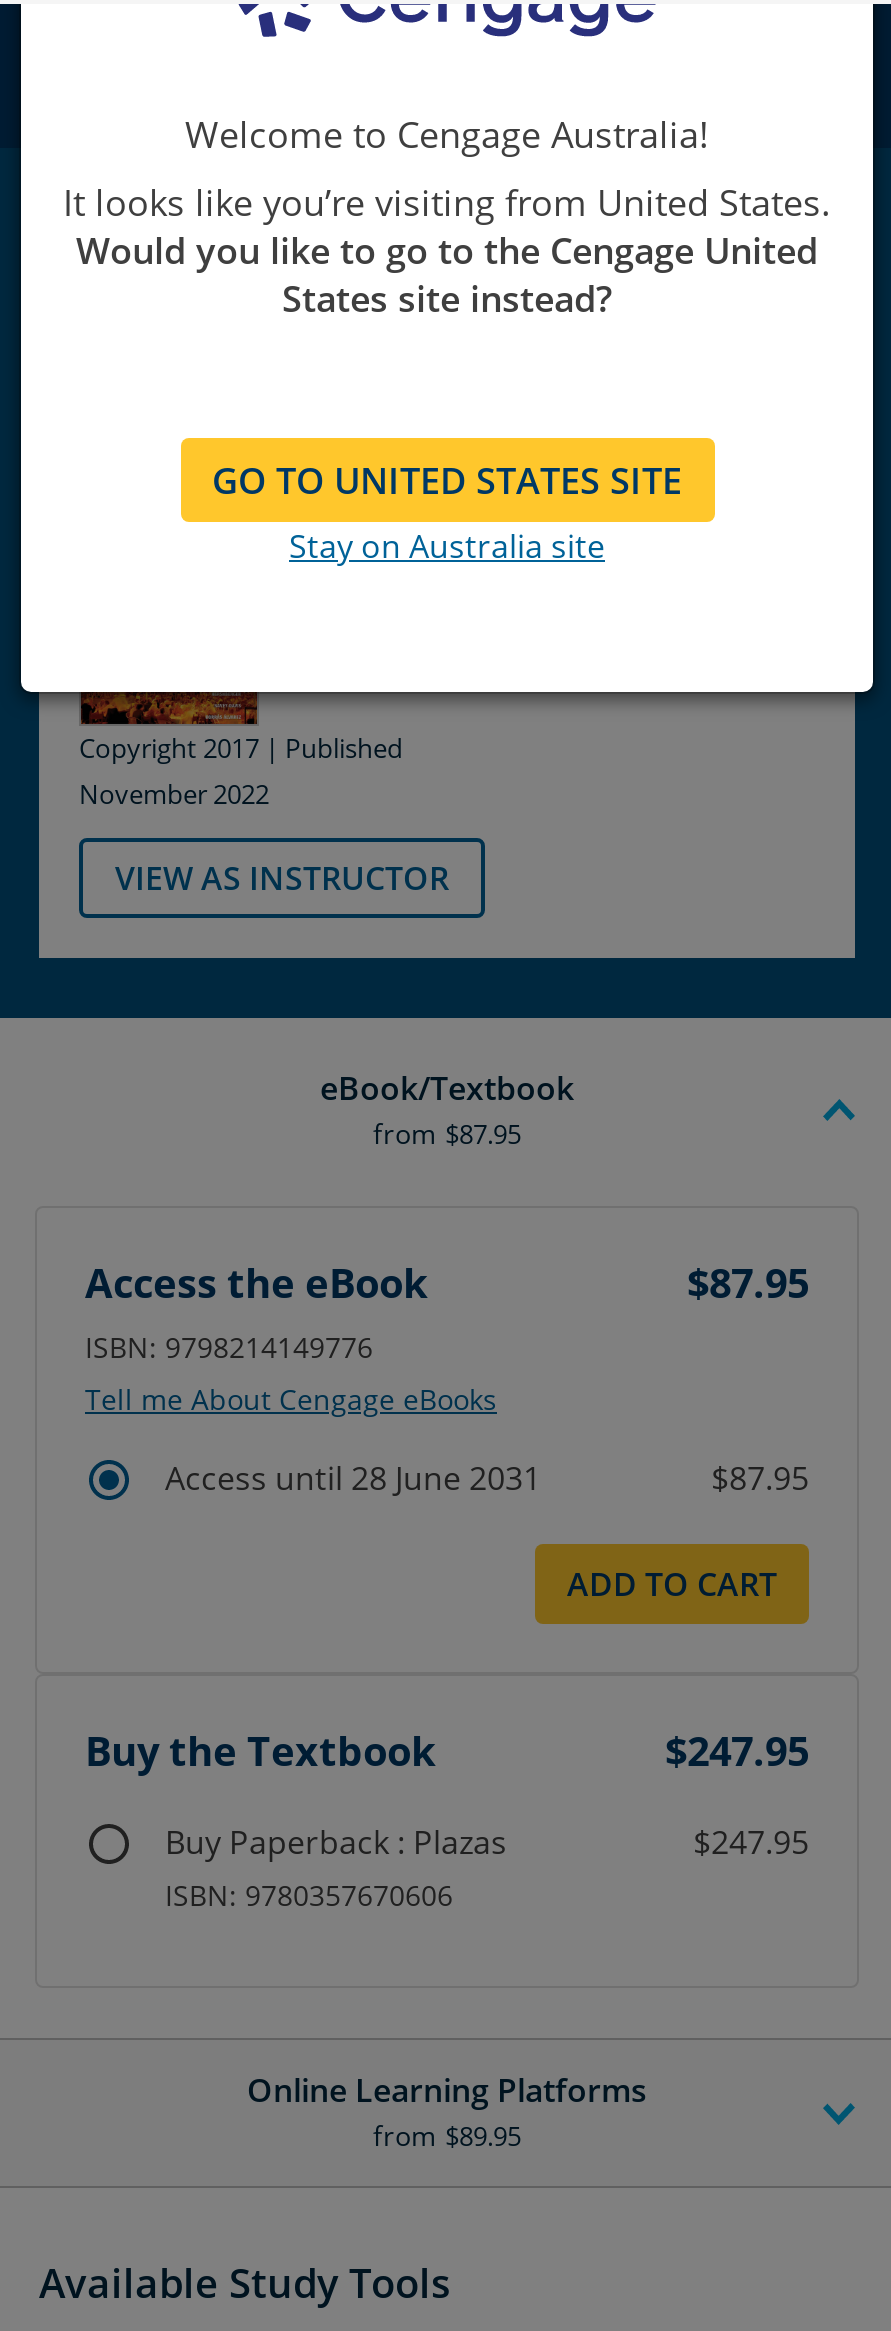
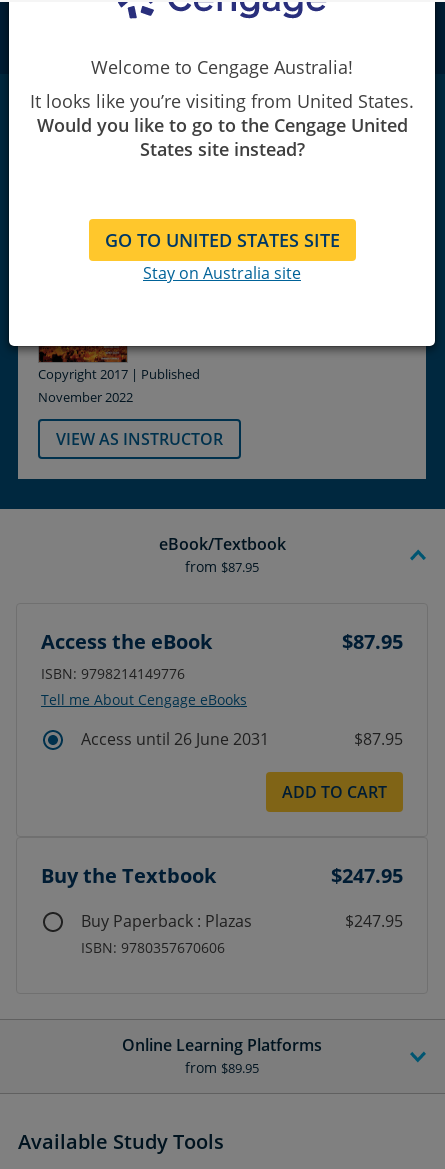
[165,1455,541,1499] Access until 28 June 2031 -> [81,728,269,750] Access until 26 June 2031

